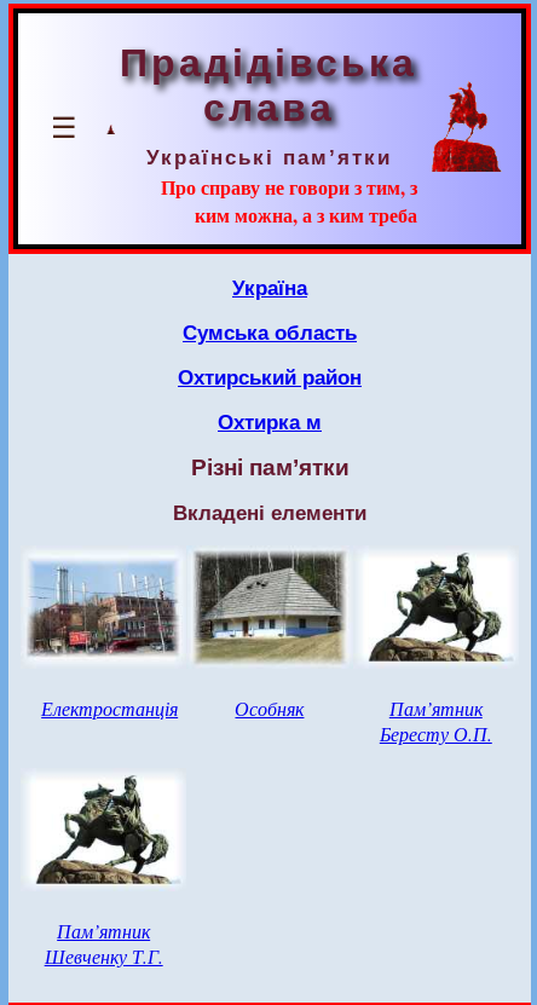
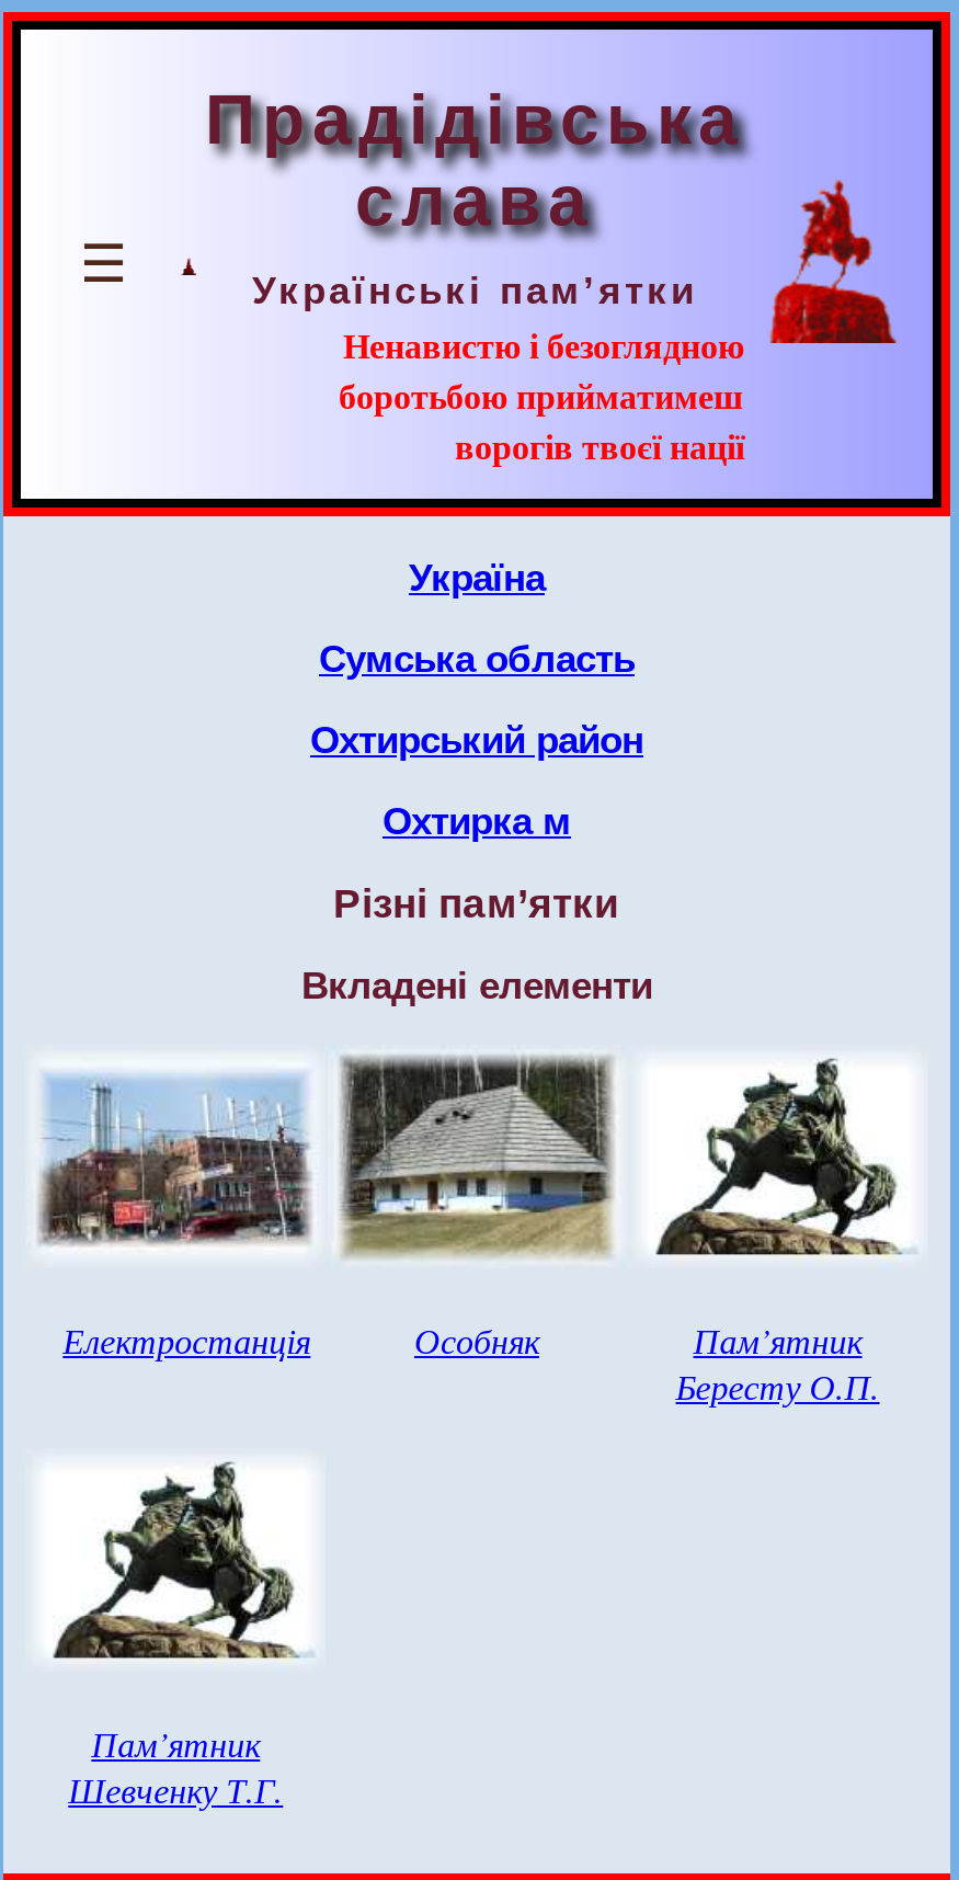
[161,173,417,229] Про справу не говори з тим, з | ким можна, а з ким треба -> [339,319,744,470] Ненавистю і безоглядною | боротьбою прийматимеш | ворогів твоєї нації

